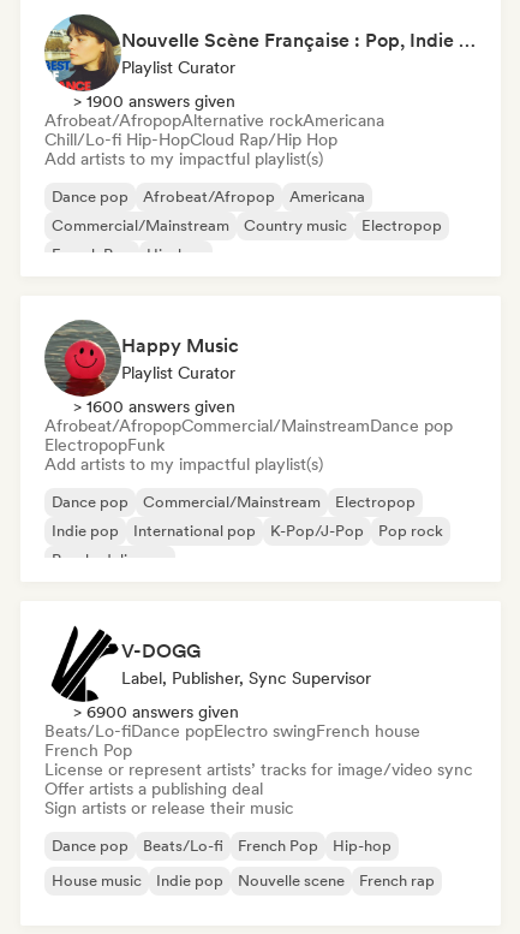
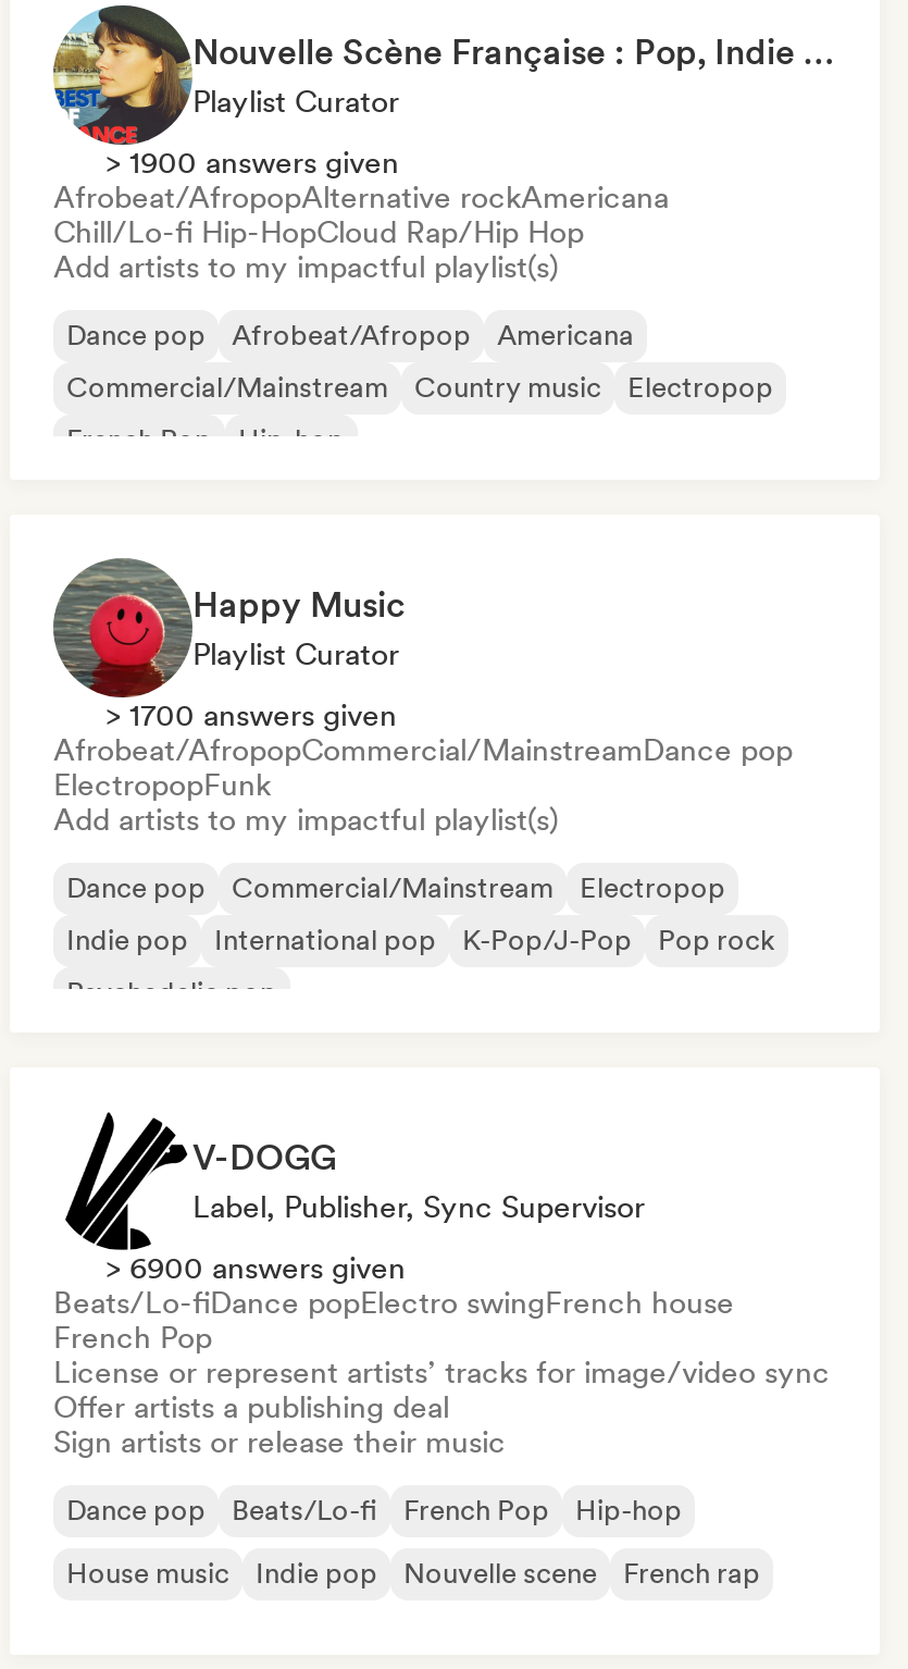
[73,397,235,416] > 1600 answers given -> [105,697,397,732] > 1700 answers given

